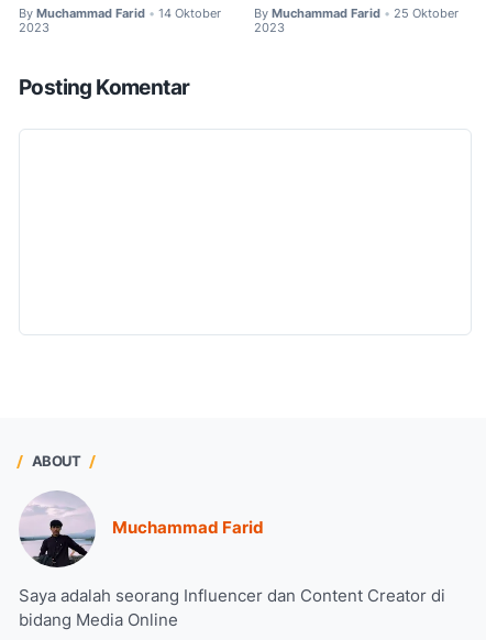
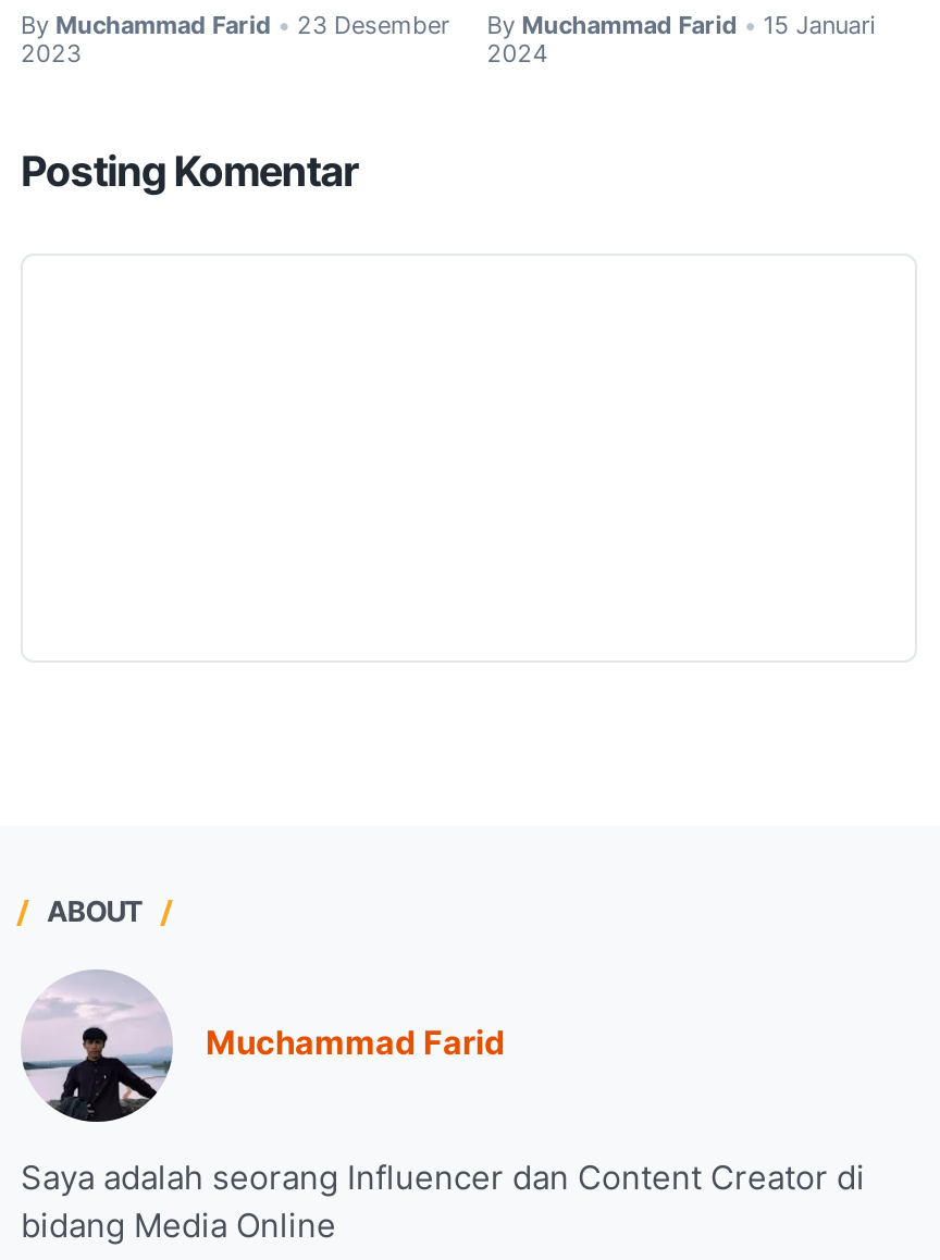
[19,5,221,21] By Muchammad Farid • 14 Oktober -> [21,9,449,41] By Muchammad Farid • 23 Desember
[254,5,459,36] By Muchammad Farid • 25 Oktober | 2023 -> [487,9,876,69] By Muchammad Farid • 15 Januari | 2024

